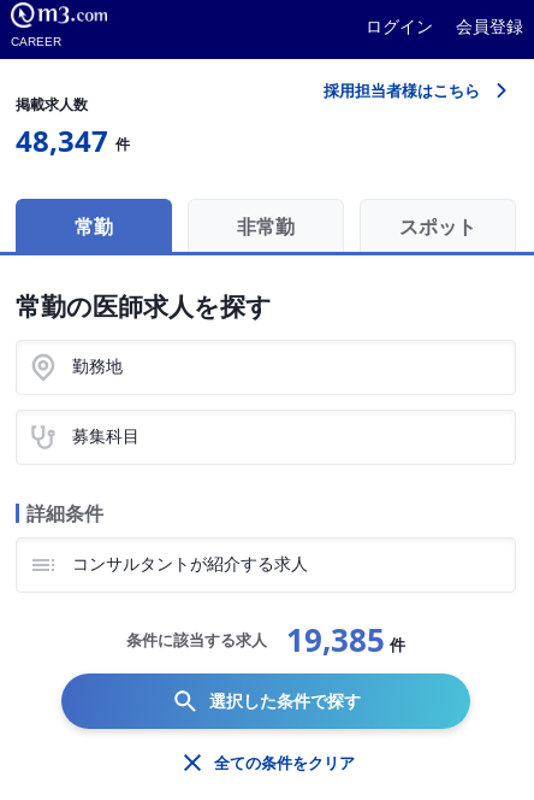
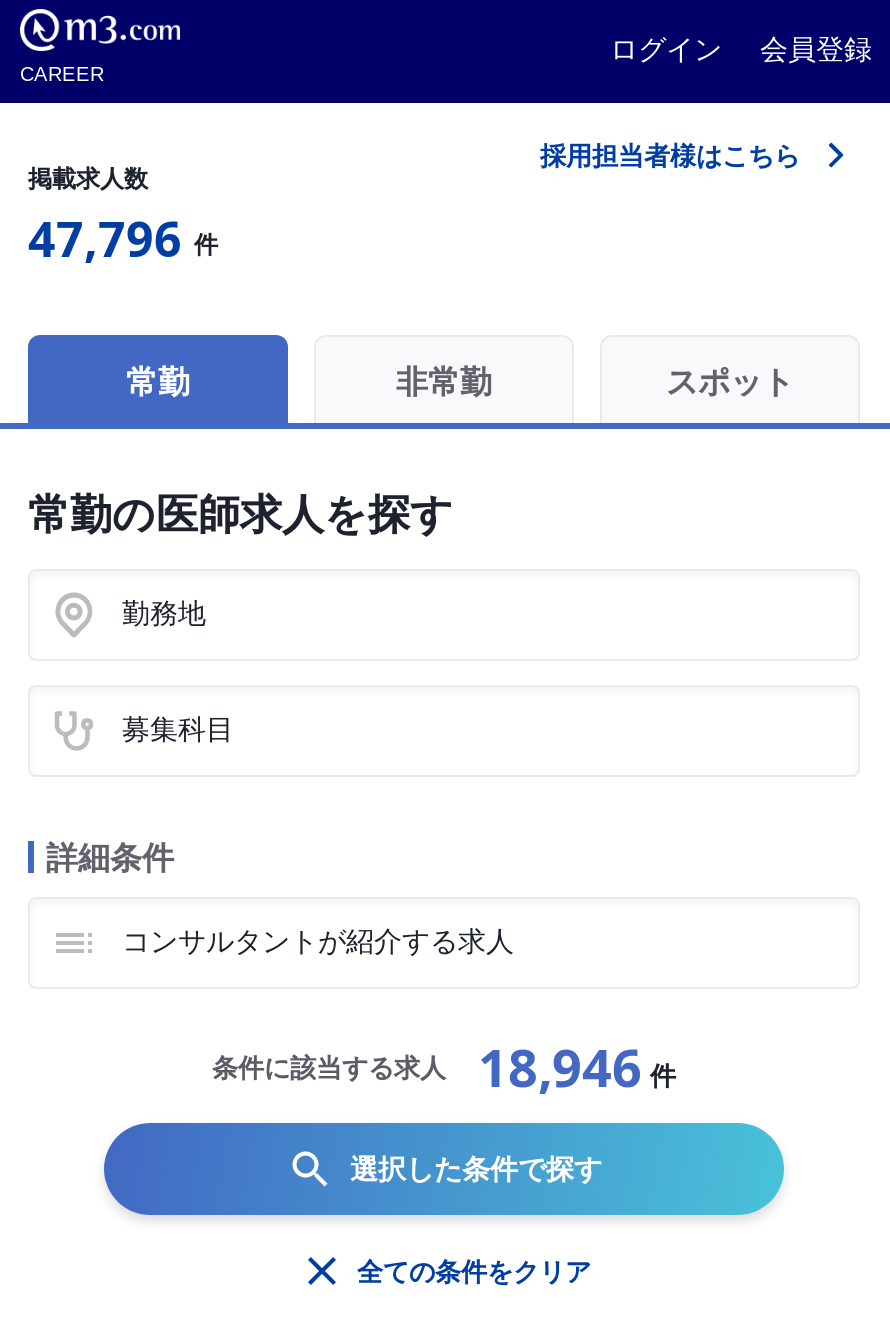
[16,120,130,160] 48,347 件 -> [28,205,218,271] 47,796 件
[126,618,405,661] 条件に該当する求人 19,385 件 -> [212,1031,676,1103] 条件に該当する求人 18,946 件

